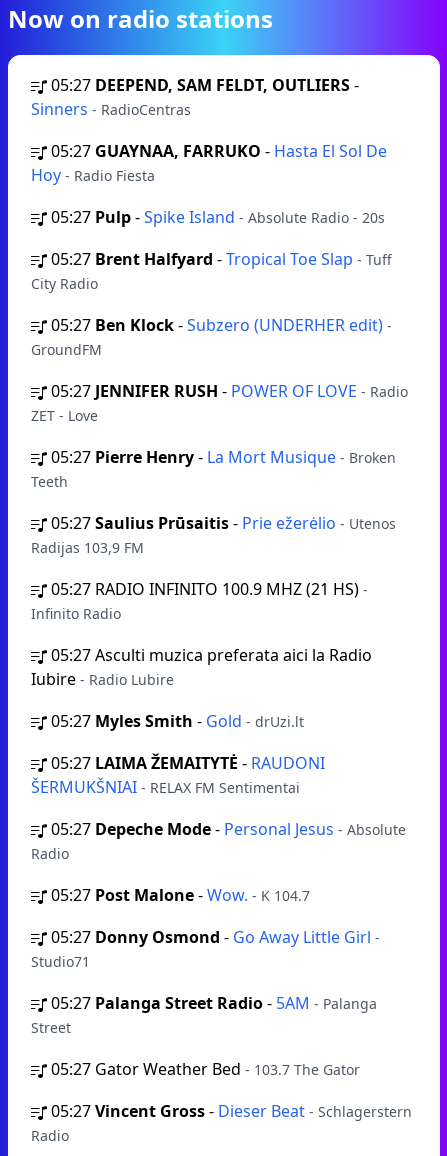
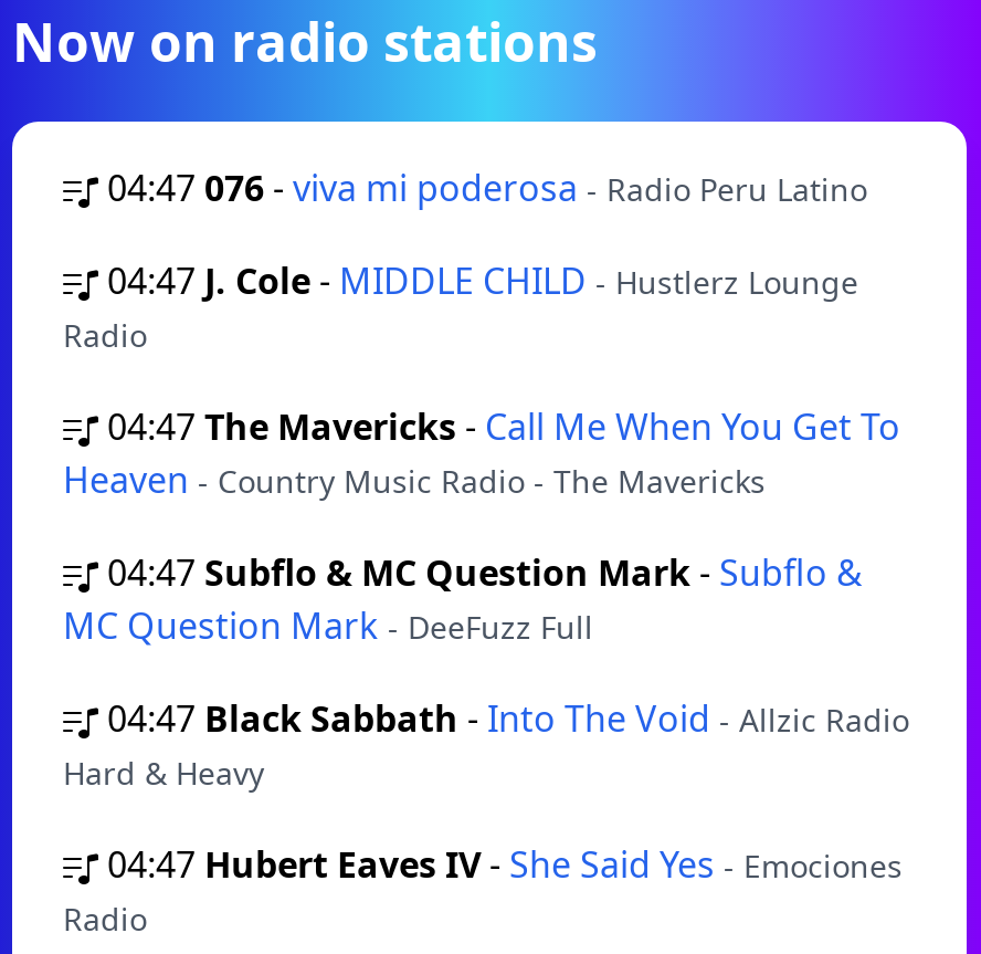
[31,74,408,840] 05:27 DEEPEND, SAM FELDT, OUTLIERS - | Sinners - RadioCentras | 05:27 GUAYNAA, FARRUKO - Hasta El Sol De | Hoy - Radio Fiesta | 05:27 Pulp - Spike Island - Absolute Radio - 20s | 05:27 Brent Halfyard - Tropical Toe Slap - Tuff | City Radio | 05:27 Ben Klock - Subzero (UNDERHER edit) - | GroundFM | 05:27 JENNIFER RUSH - POWER OF LOVE - Radio | ZET - Love | 05:27 Pierre Henry - La Mort Musique - Broken | Teeth | 05:27 Saulius Prūsaitis - Prie ežerėlio - Utenos | Radijas 103,9 FM | 05:27 RADIO INFINITO 100.9 MHZ (21 HS) - | Infinito Radio | 05:27 Asculti muzica preferata aici la Radio | Iubire - Radio Lubire | 05:27 Myles Smith - Gold - drUzi.lt | 05:27 LAIMA ŽEMAITYTĖ - RAUDONI | ŠERMUKŠNIAI - RELAX FM Sentimentai | 05:27 Depeche Mode - Personal Jesus - Absolute -> [107,164,867,305] 04:47 076 - viva mi poderosa - Radio Peru Latino | 04:47 J. Cole - MIDDLE CHILD - Hustlerz Lounge
[31,884,412,1122] 05:27 Post Malone - Wow. - K 104.7 | 05:27 Donny Osmond - Go Away Little Girl - | Studio71 | 05:27 Palanga Street Radio - 5AM - Palanga | Street | 05:27 Gator Weather Bed - 103.7 The Gator | 05:27 Vincent Gross - Dieser Beat - Schlagerstern -> [63,402,909,889] 04:47 The Mavericks - Call Me When You Get To | Heaven - Country Music Radio - The Mavericks | 04:47 Subflo & MC Question Mark - Subflo & | MC Question Mark - DeeFuzz Full | 04:47 Black Sabbath - Into The Void - Allzic Radio | Hard & Heavy | 04:47 Hubert Eaves IV - She Said Yes - Emociones

